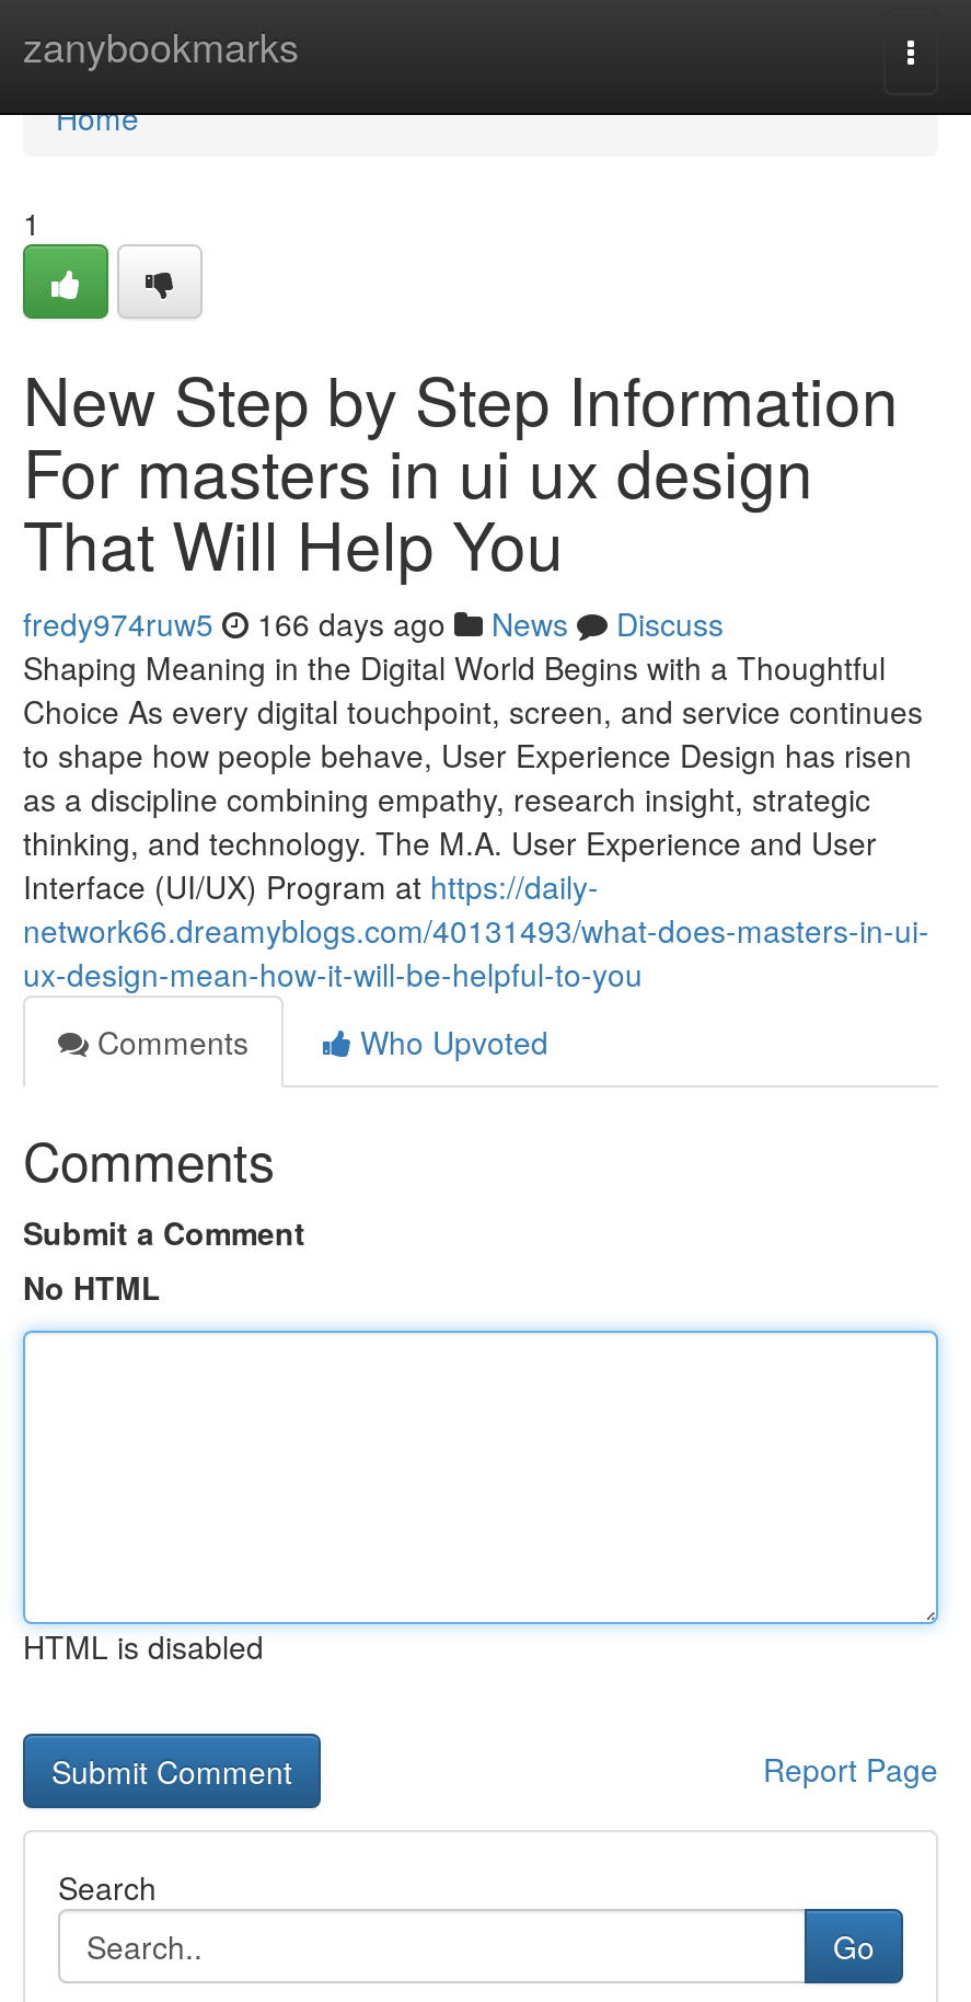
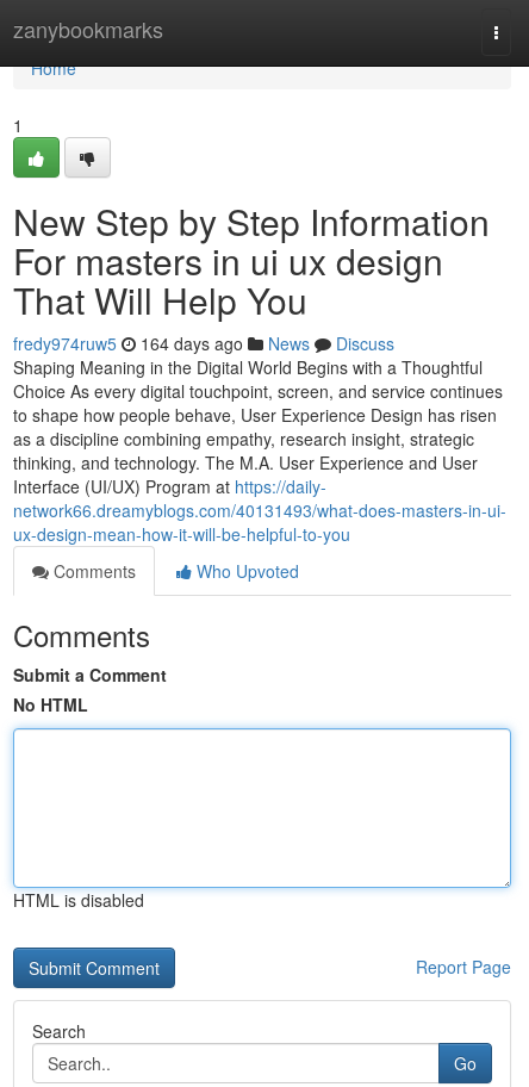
[23,601,724,645] fredy974ruw5 166 days ago News Discuss -> [13,331,394,355] fredy974ruw5 164 days ago News Discuss

